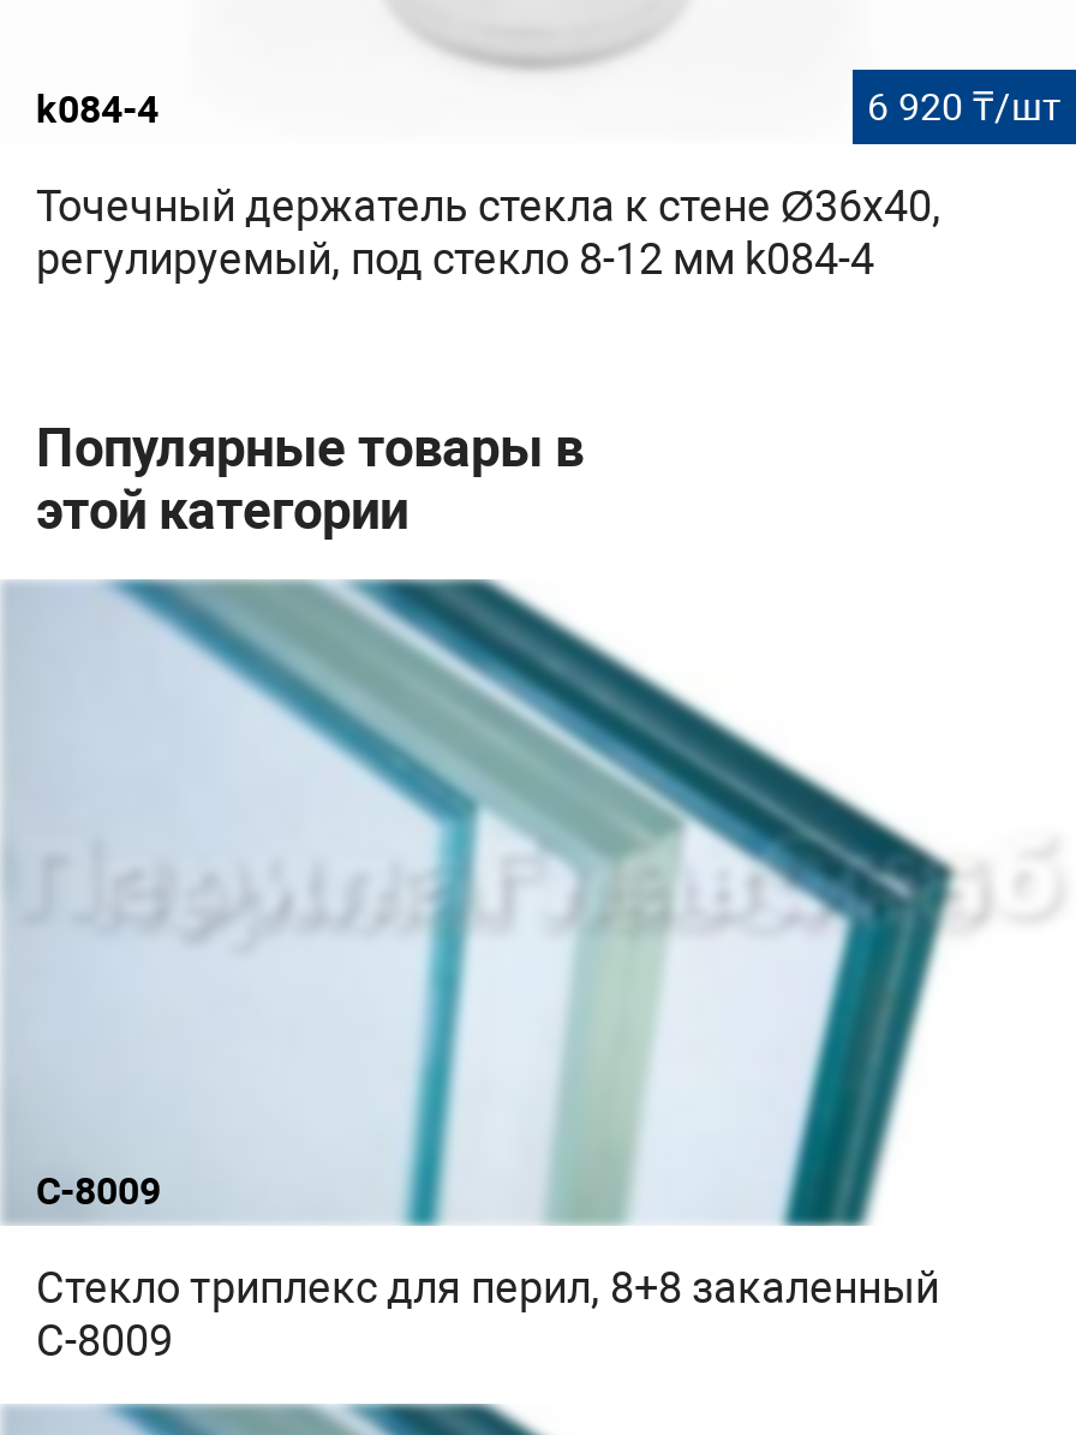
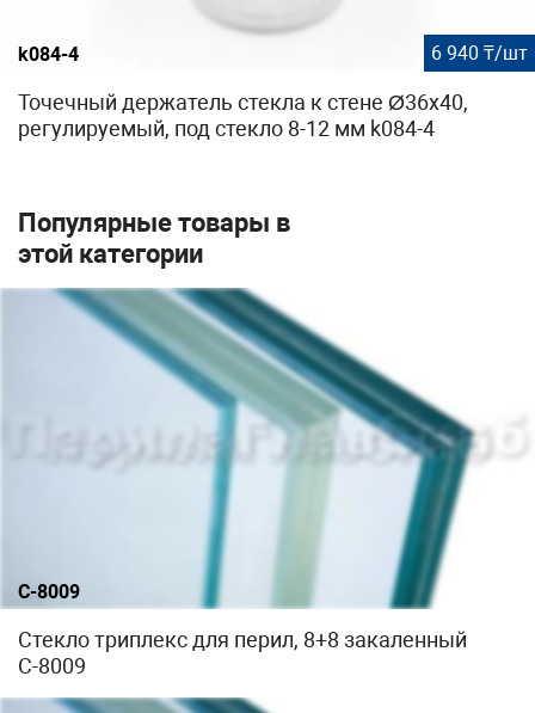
[867,83,1062,129] 6 920 ₸/шт -> [431,41,528,64] 6 940 ₸/шт

